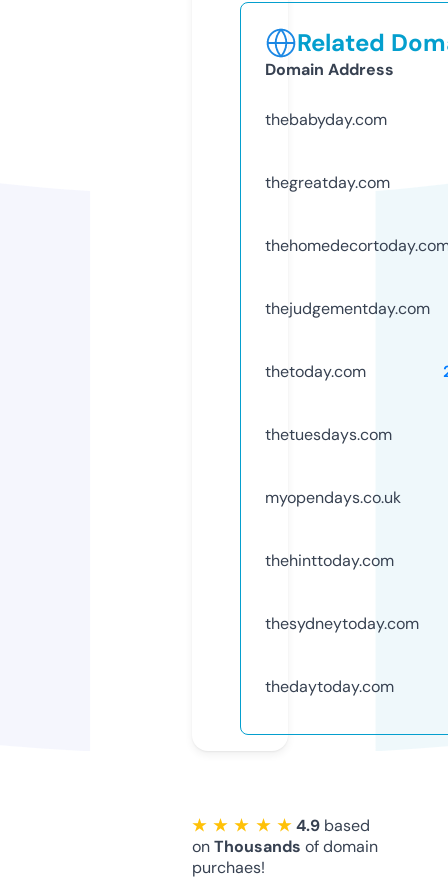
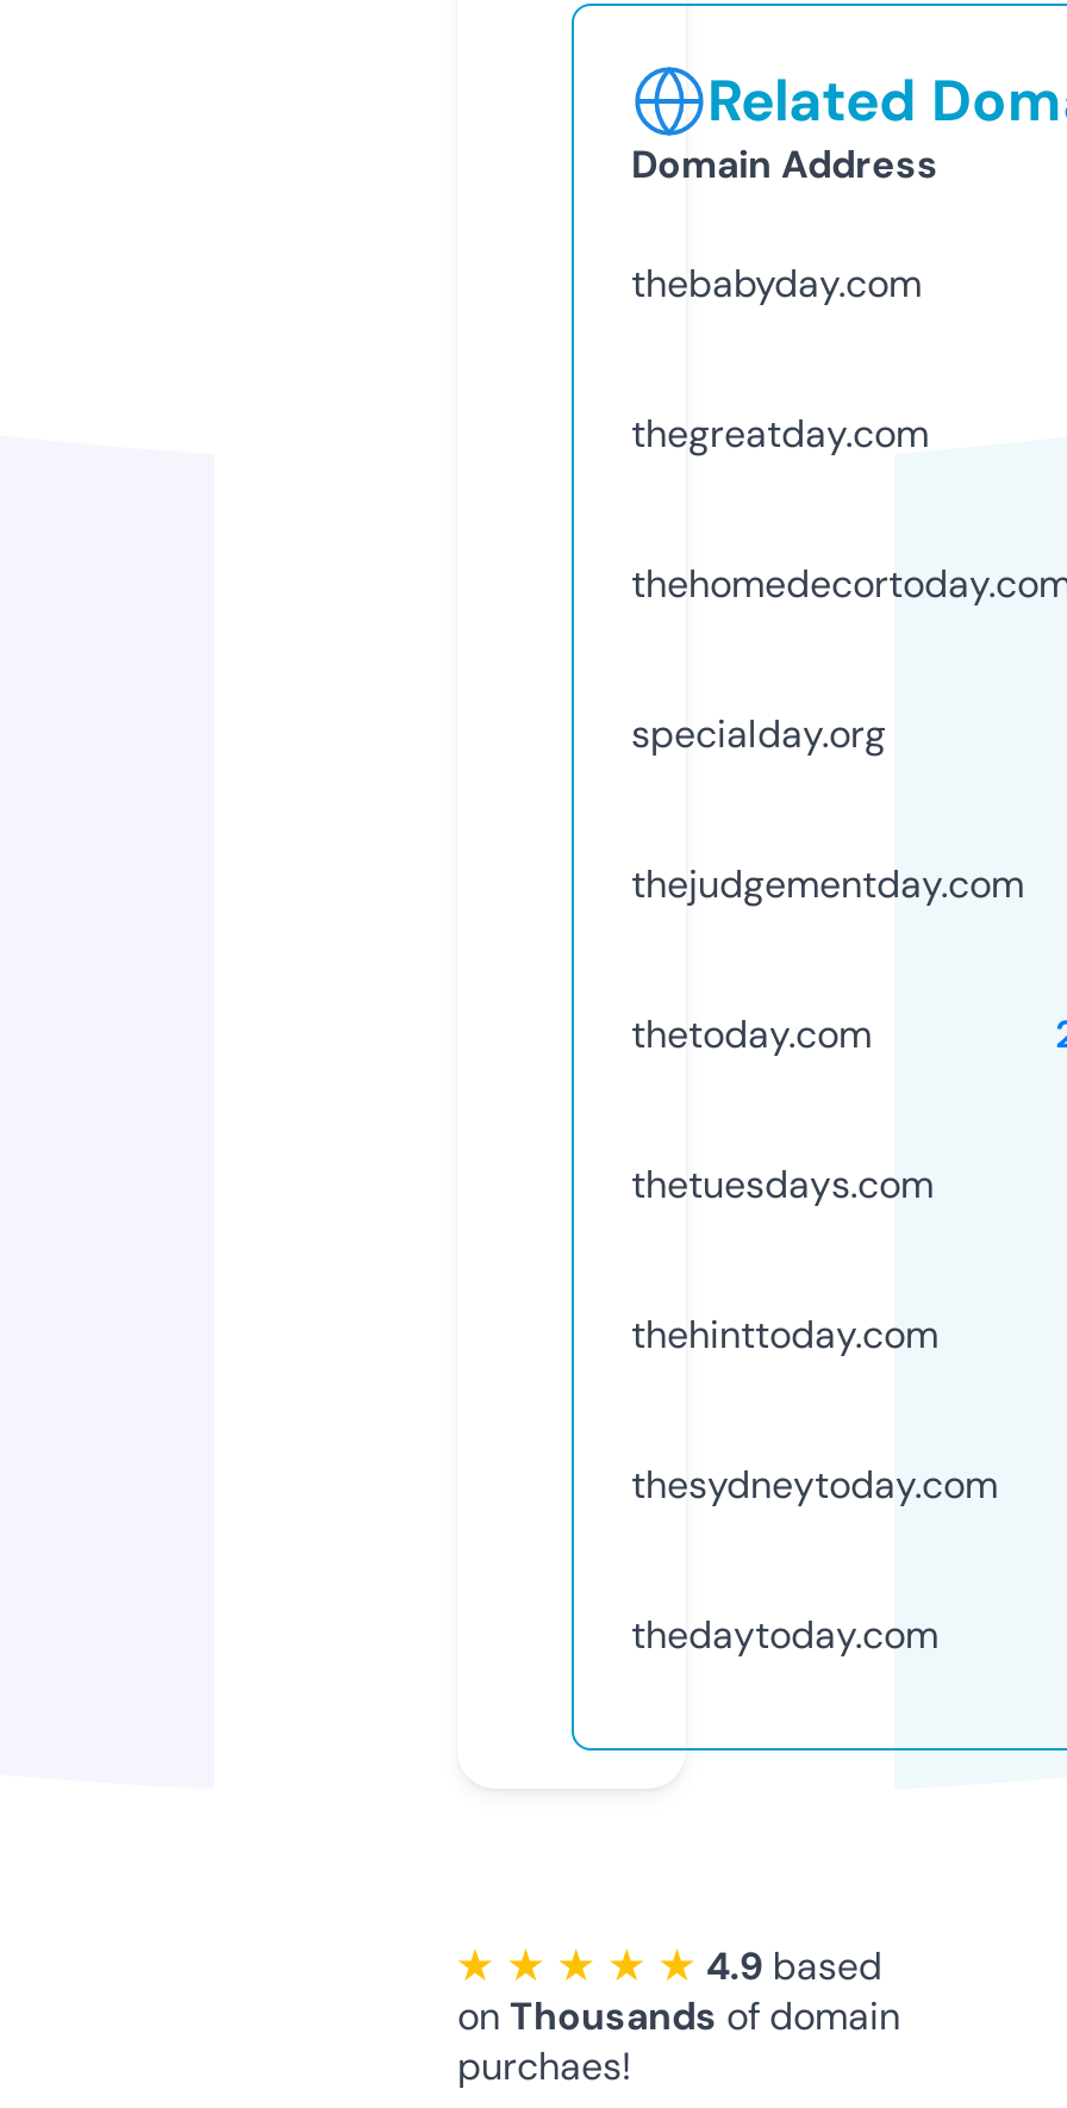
none -> [631,709,886,759] specialday.org
moved [265,298,430,445] -> [631,859,1024,1209]: thejudgementday.com | thetoday.com | thetuesdays.com
[265,487,401,508] myopendays.co.uk -> none

